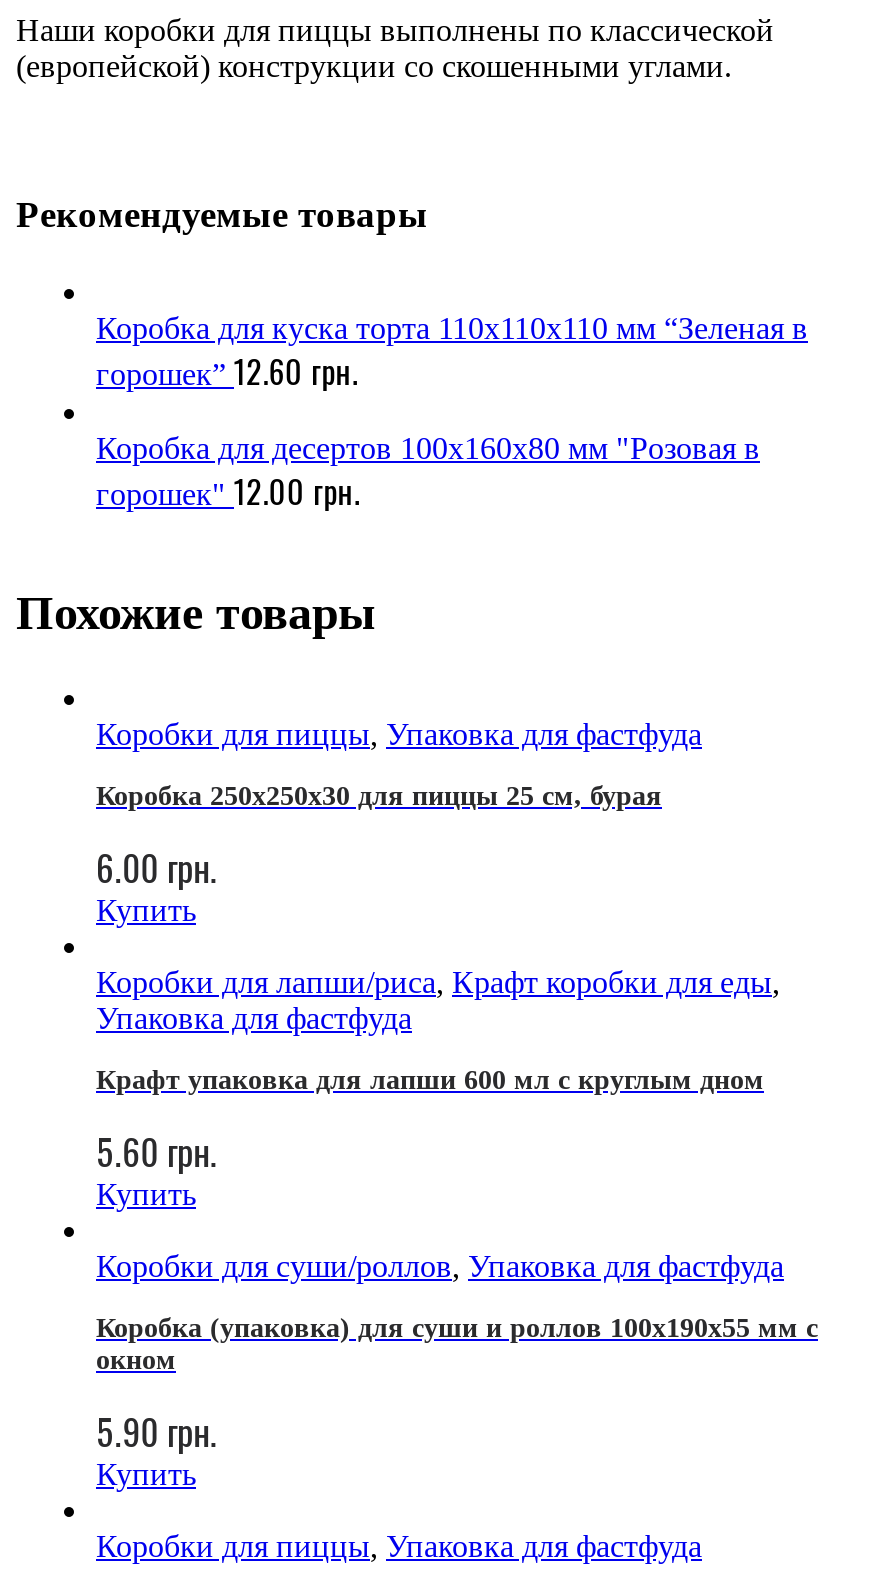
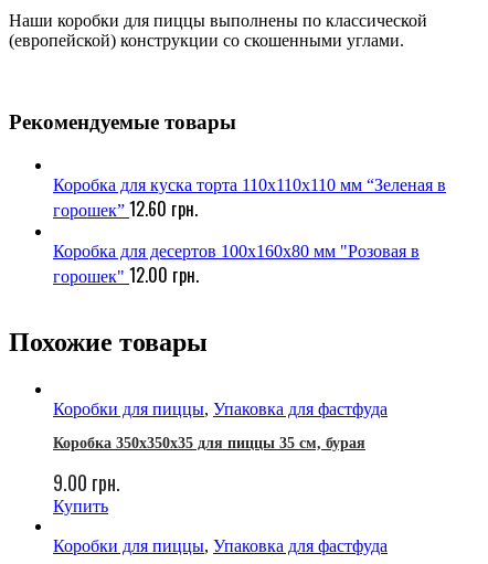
[96,780,818,1456] Коробка 250х250х30 для пиццы 25 см, бурая | 6.00 грн. | Купить | Коробки для лапши/риса, Крафт коробки для еды, | Упаковка для фастфуда | Крафт упаковка для лапши 600 мл с круглым дном | 5.60 грн. | Купить | Коробки для суши/роллов, Упаковка для фастфуда | Коробка (упаковка) для суши и роллов 100x190x55 мм с | окном | 5.90 грн. -> [53,435,365,496] Коробка 350х350х35 для пиццы 35 см, бурая | 9.00 грн.

